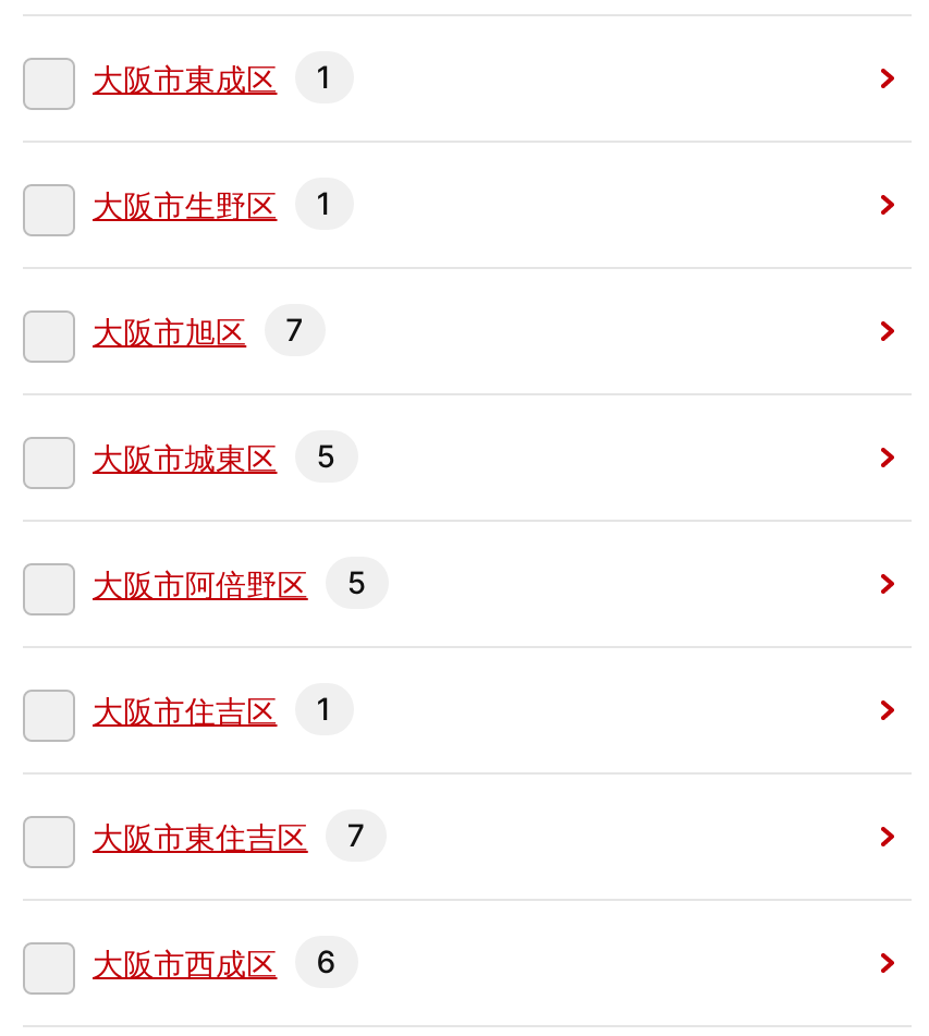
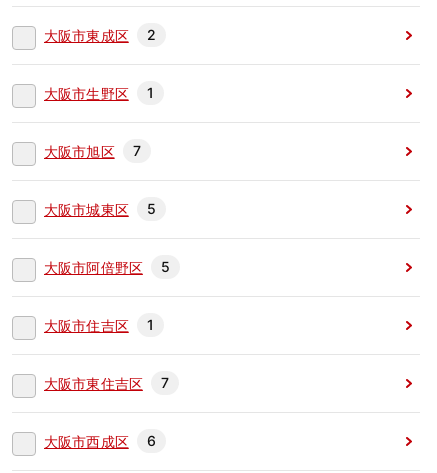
[93,58,332,96] 大阪市東成区 1 -> [44,26,156,43] 大阪市東成区 2

